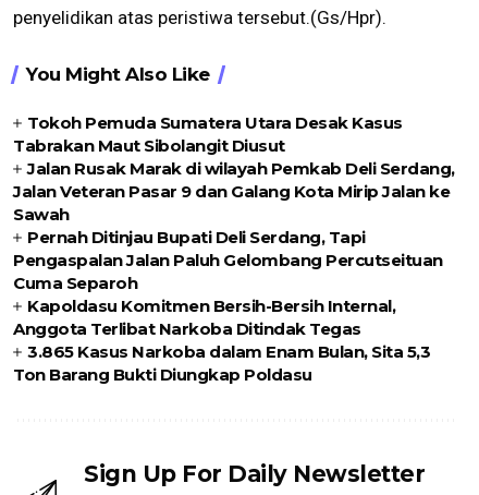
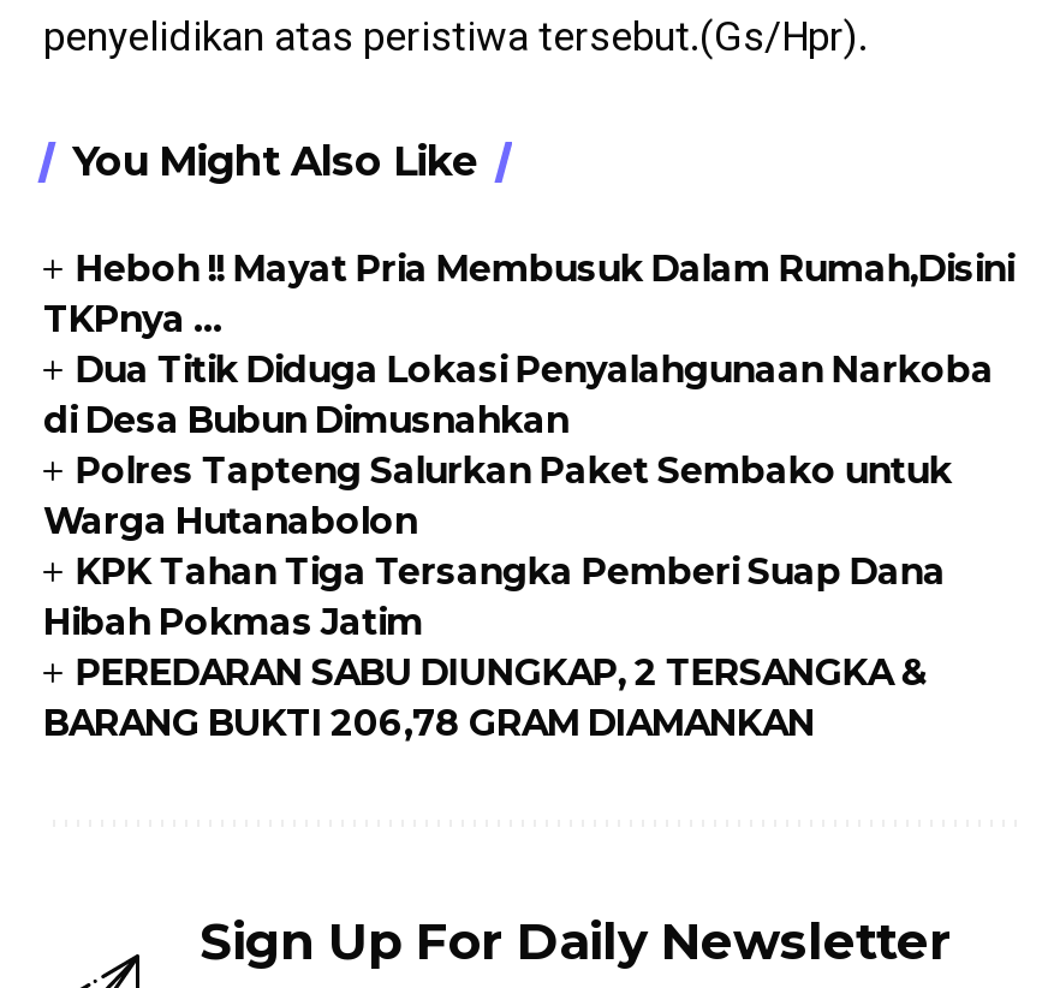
[13,112,455,384] Tokoh Pemuda Sumatera Utara Desak Kasus | Tabrakan Maut Sibolangit Diusut | Jalan Rusak Marak di wilayah Pemkab Deli Serdang, | Jalan Veteran Pasar 9 dan Galang Kota Mirip Jalan ke | Sawah | Pernah Ditinjau Bupati Deli Serdang, Tapi | Pengaspalan Jalan Paluh Gelombang Percutseituan | Cuma Separoh | Kapoldasu Komitmen Bersih-Bersih Internal, | Anggota Terlibat Narkoba Ditindak Tegas | 3.865 Kasus Narkoba dalam Enam Bulan, Sita 5,3 | Ton Barang Bukti Diungkap Poldasu -> [43,244,1014,744] Heboh !! Mayat Pria Membusuk Dalam Rumah,Disini | TKPnya … | Dua Titik Diduga Lokasi Penyalahgunaan Narkoba | di Desa Bubun Dimusnahkan | Polres Tapteng Salurkan Paket Sembako untuk | Warga Hutanabolon | KPK Tahan Tiga Tersangka Pemberi Suap Dana | Hibah Pokmas Jatim | PEREDARAN SABU DIUNGKAP, 2 TERSANGKA & | BARANG BUKTI 206,78 GRAM DIAMANKAN

